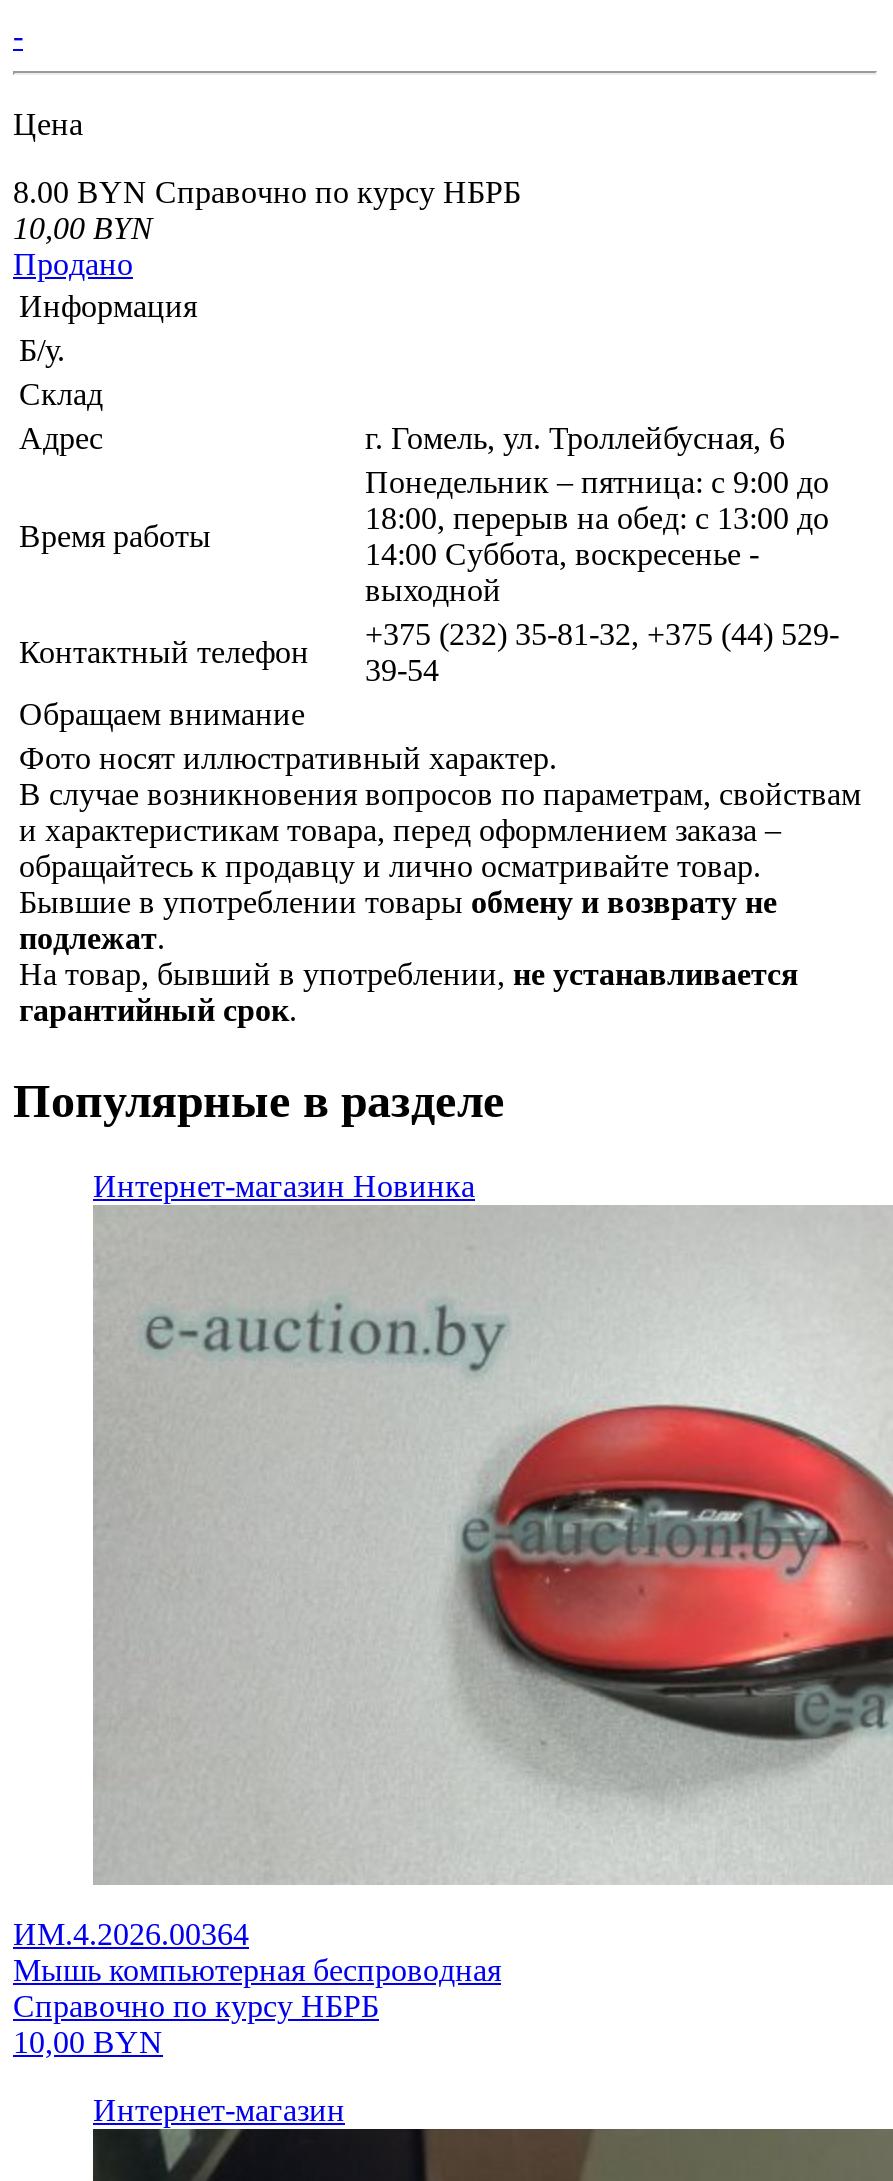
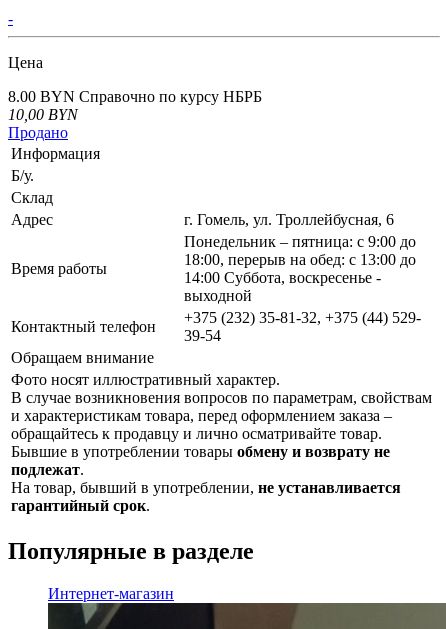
[93,1169,475,1203] Интернет-магазин Новинка -> none
[13,1207,887,2059] [image] | ИМ.4.2026.00364 | Мышь компьютерная беспроводная | Справочно по курсу НБРБ | 10,00 BYN -> none

